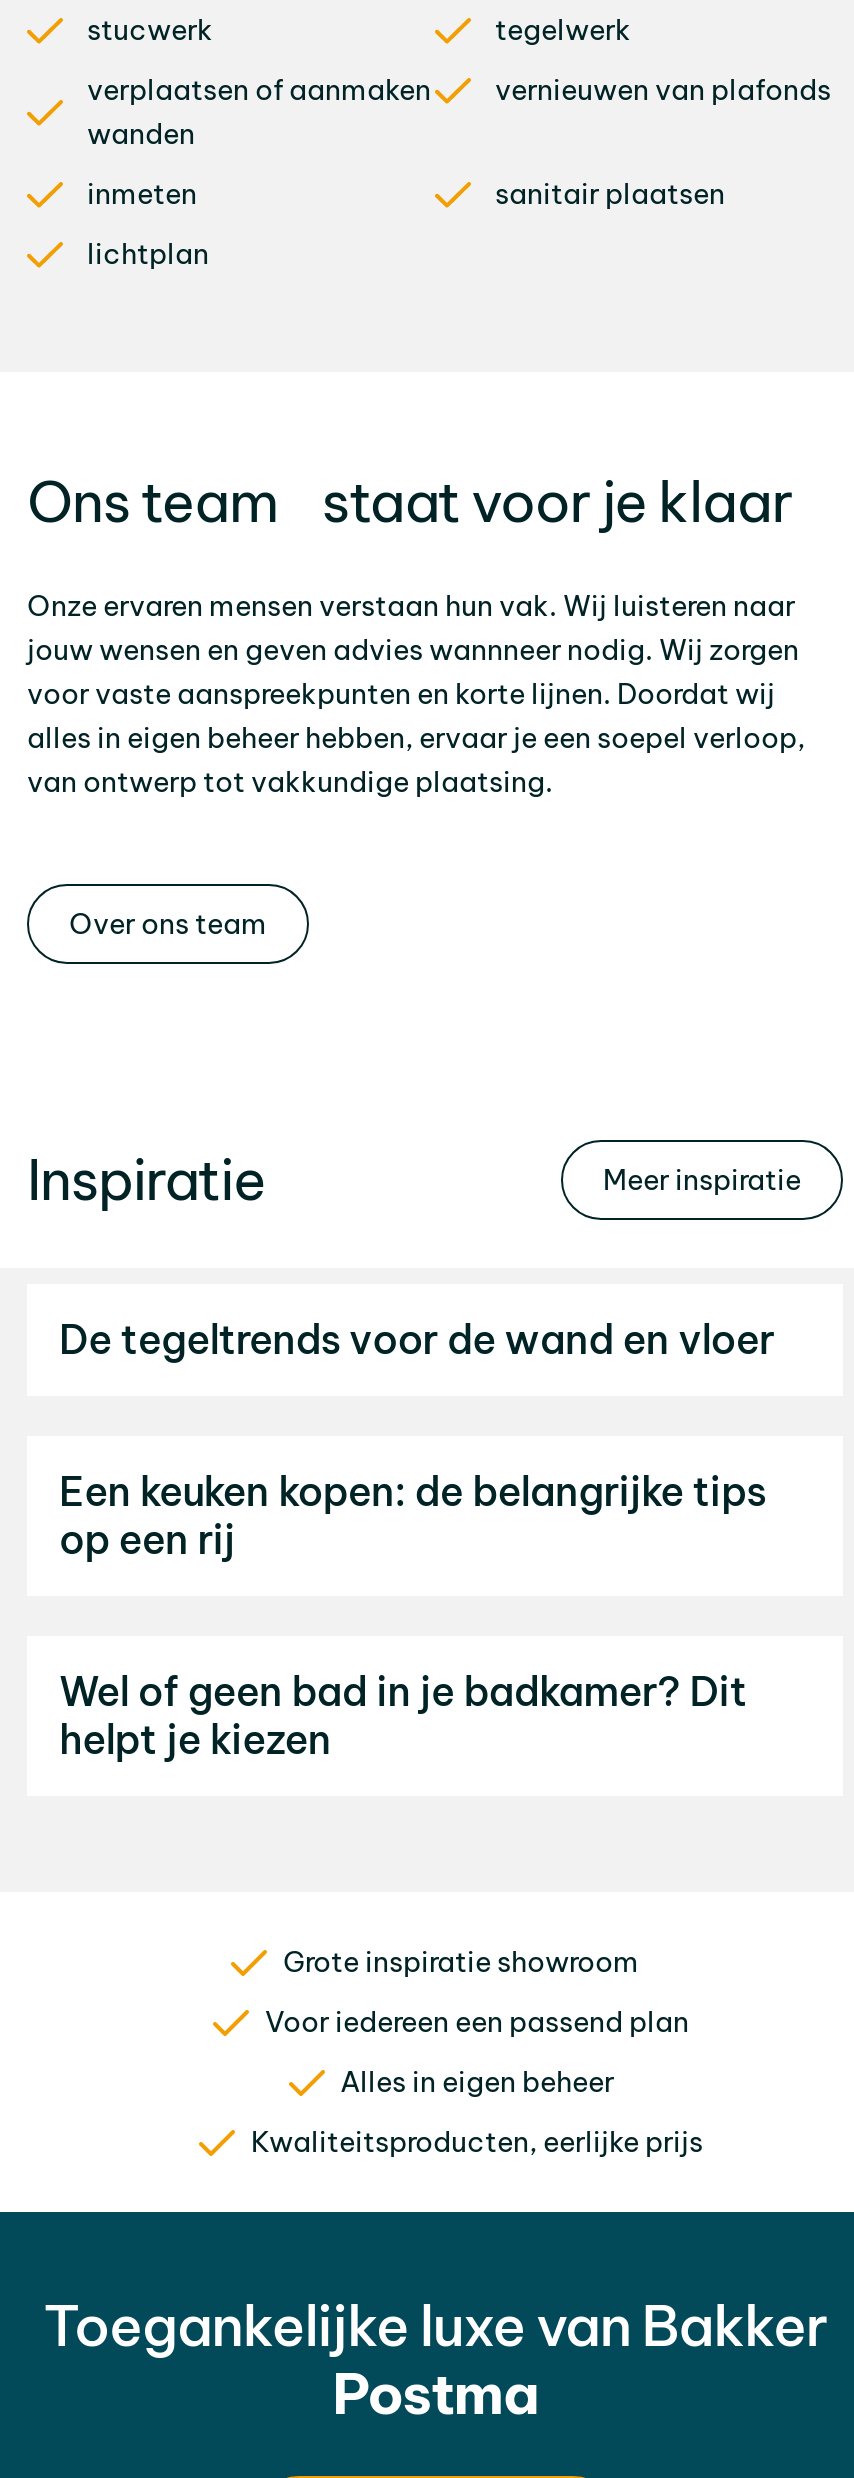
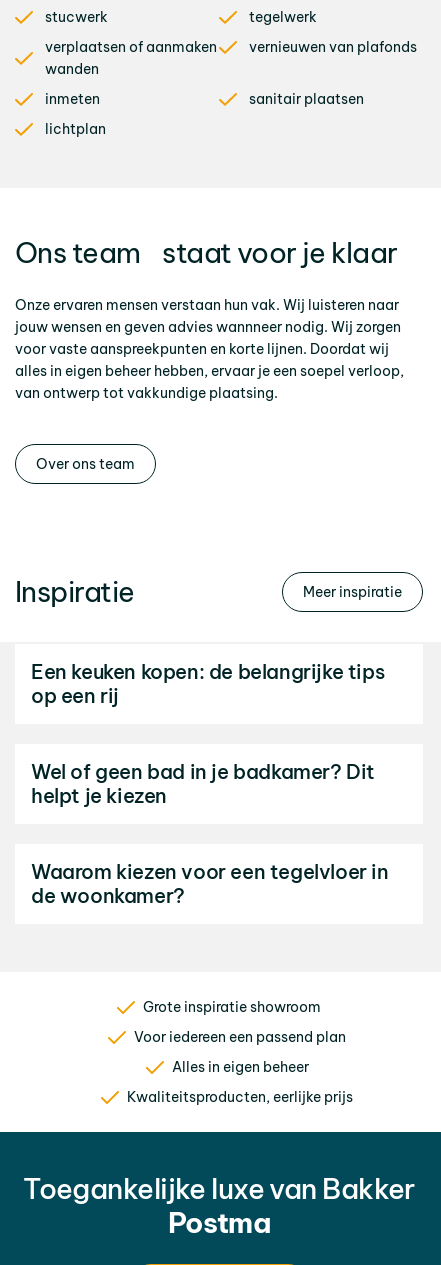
[59,1314,774,1364] De tegeltrends voor de wand en vloer -> none
moved [59,1466,765,1764] -> [31,659,384,808]: Een keuken kopen: de belangrijke tips | op een rij | Wel of geen bad in je badkamer? Dit | helpt je kiezen
none -> [31,859,389,908] Waarom kiezen voor een tegelvloer in | de woonkamer?

